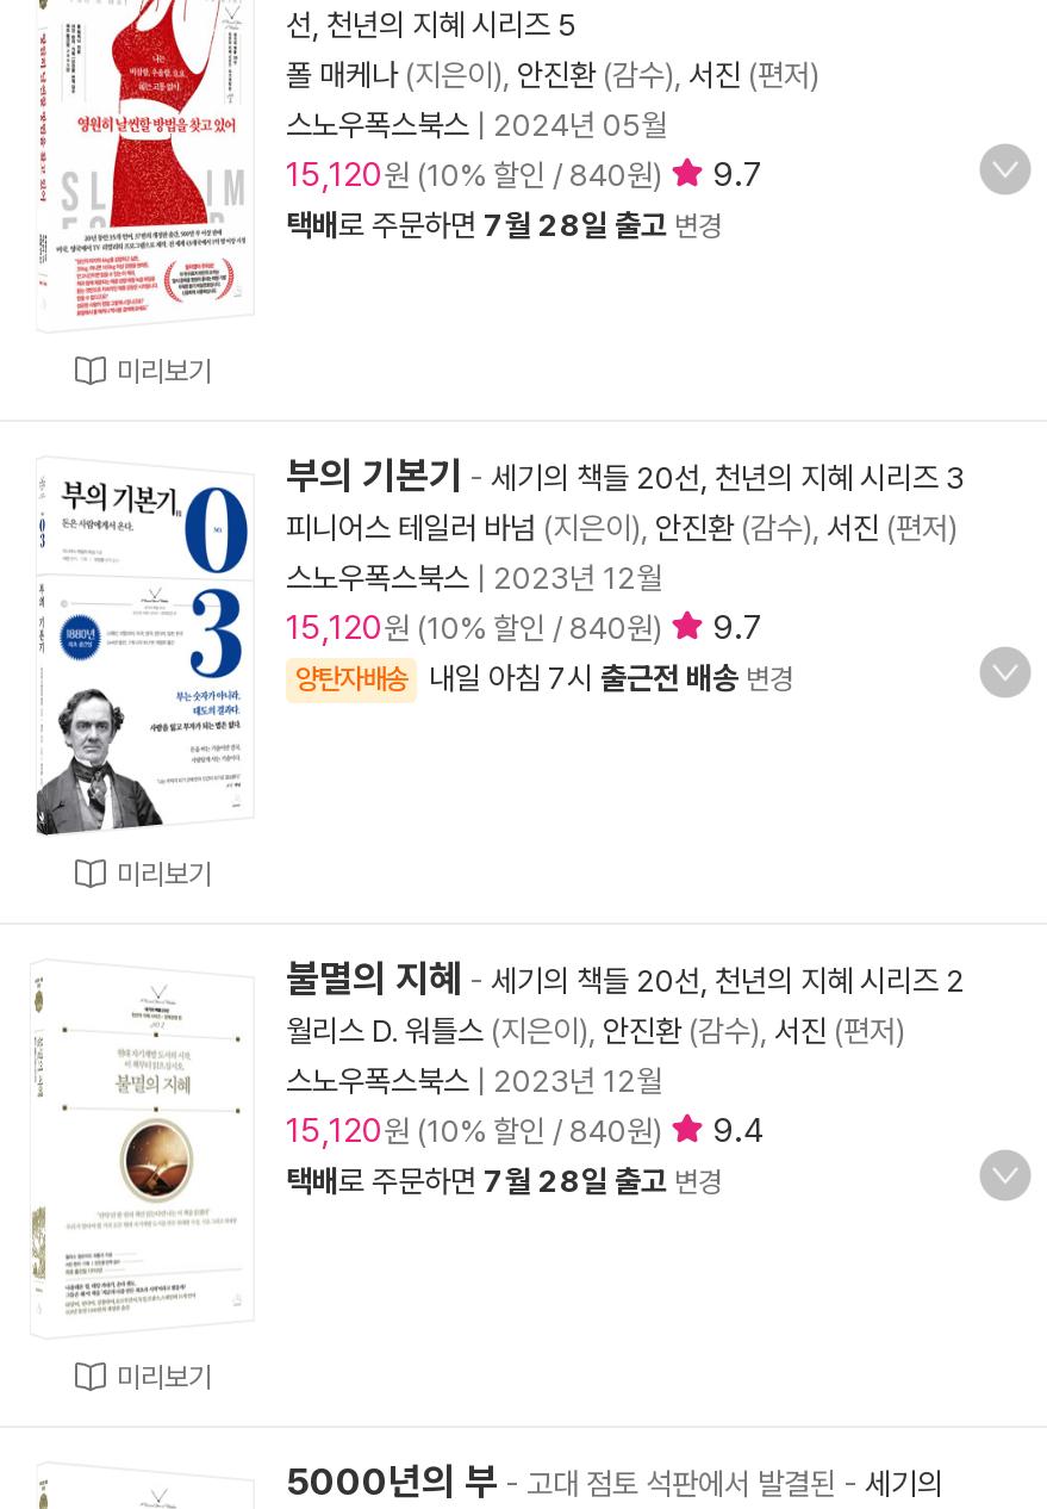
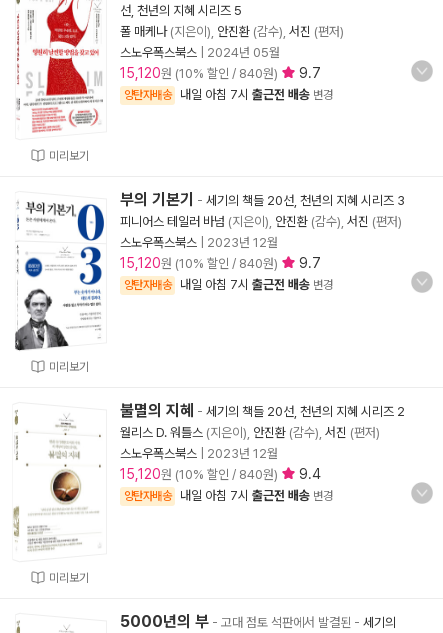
[286,207,722,243] 택배로 주문하면 7월 28일 출고 변경 -> [124,87,333,102] 양탄자배송 | 내일 아침 7시 출근전 배송 변경
[286,1163,722,1199] 택배로 주문하면 7월 28일 출고 변경 -> [124,488,333,503] 양탄자배송 | 내일 아침 7시 출근전 배송 변경

